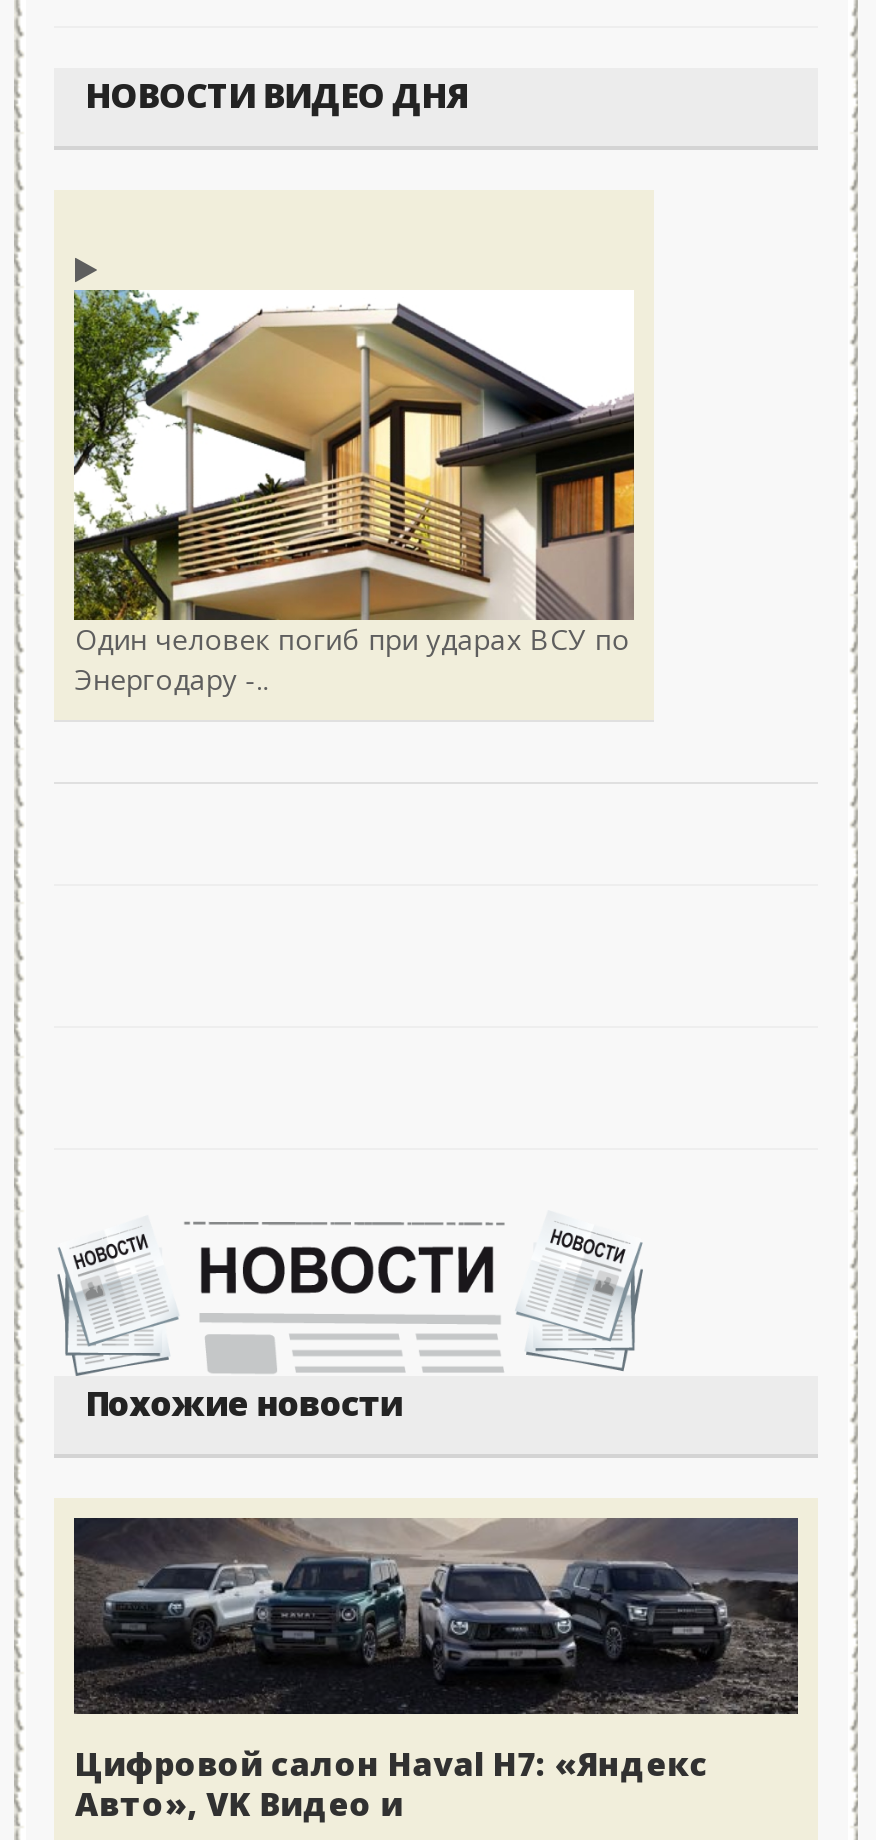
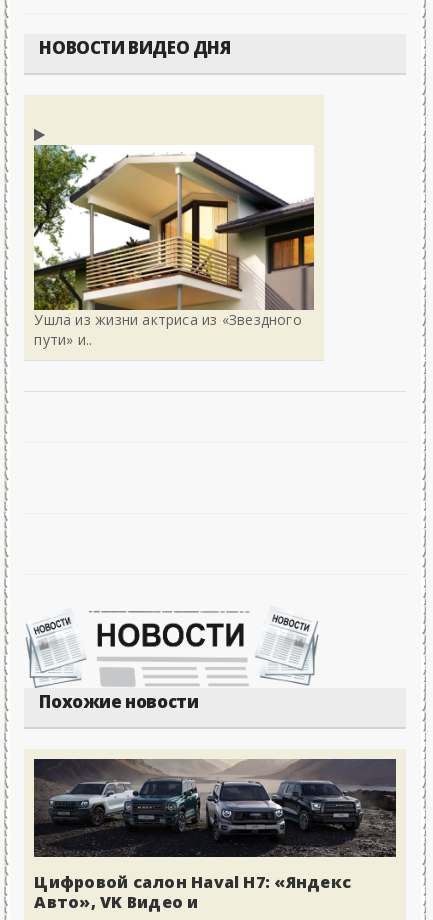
[75,619,630,697] Один человек погиб при ударах ВСУ по | Энергодару -.. -> [34,310,302,349] Ушла из жизни актриса из «Звездного | пути» и..

